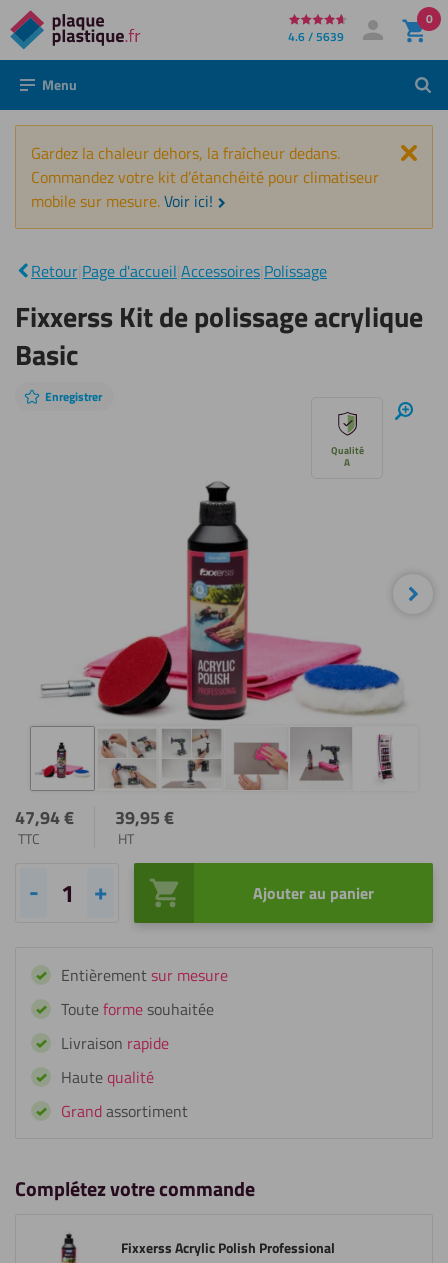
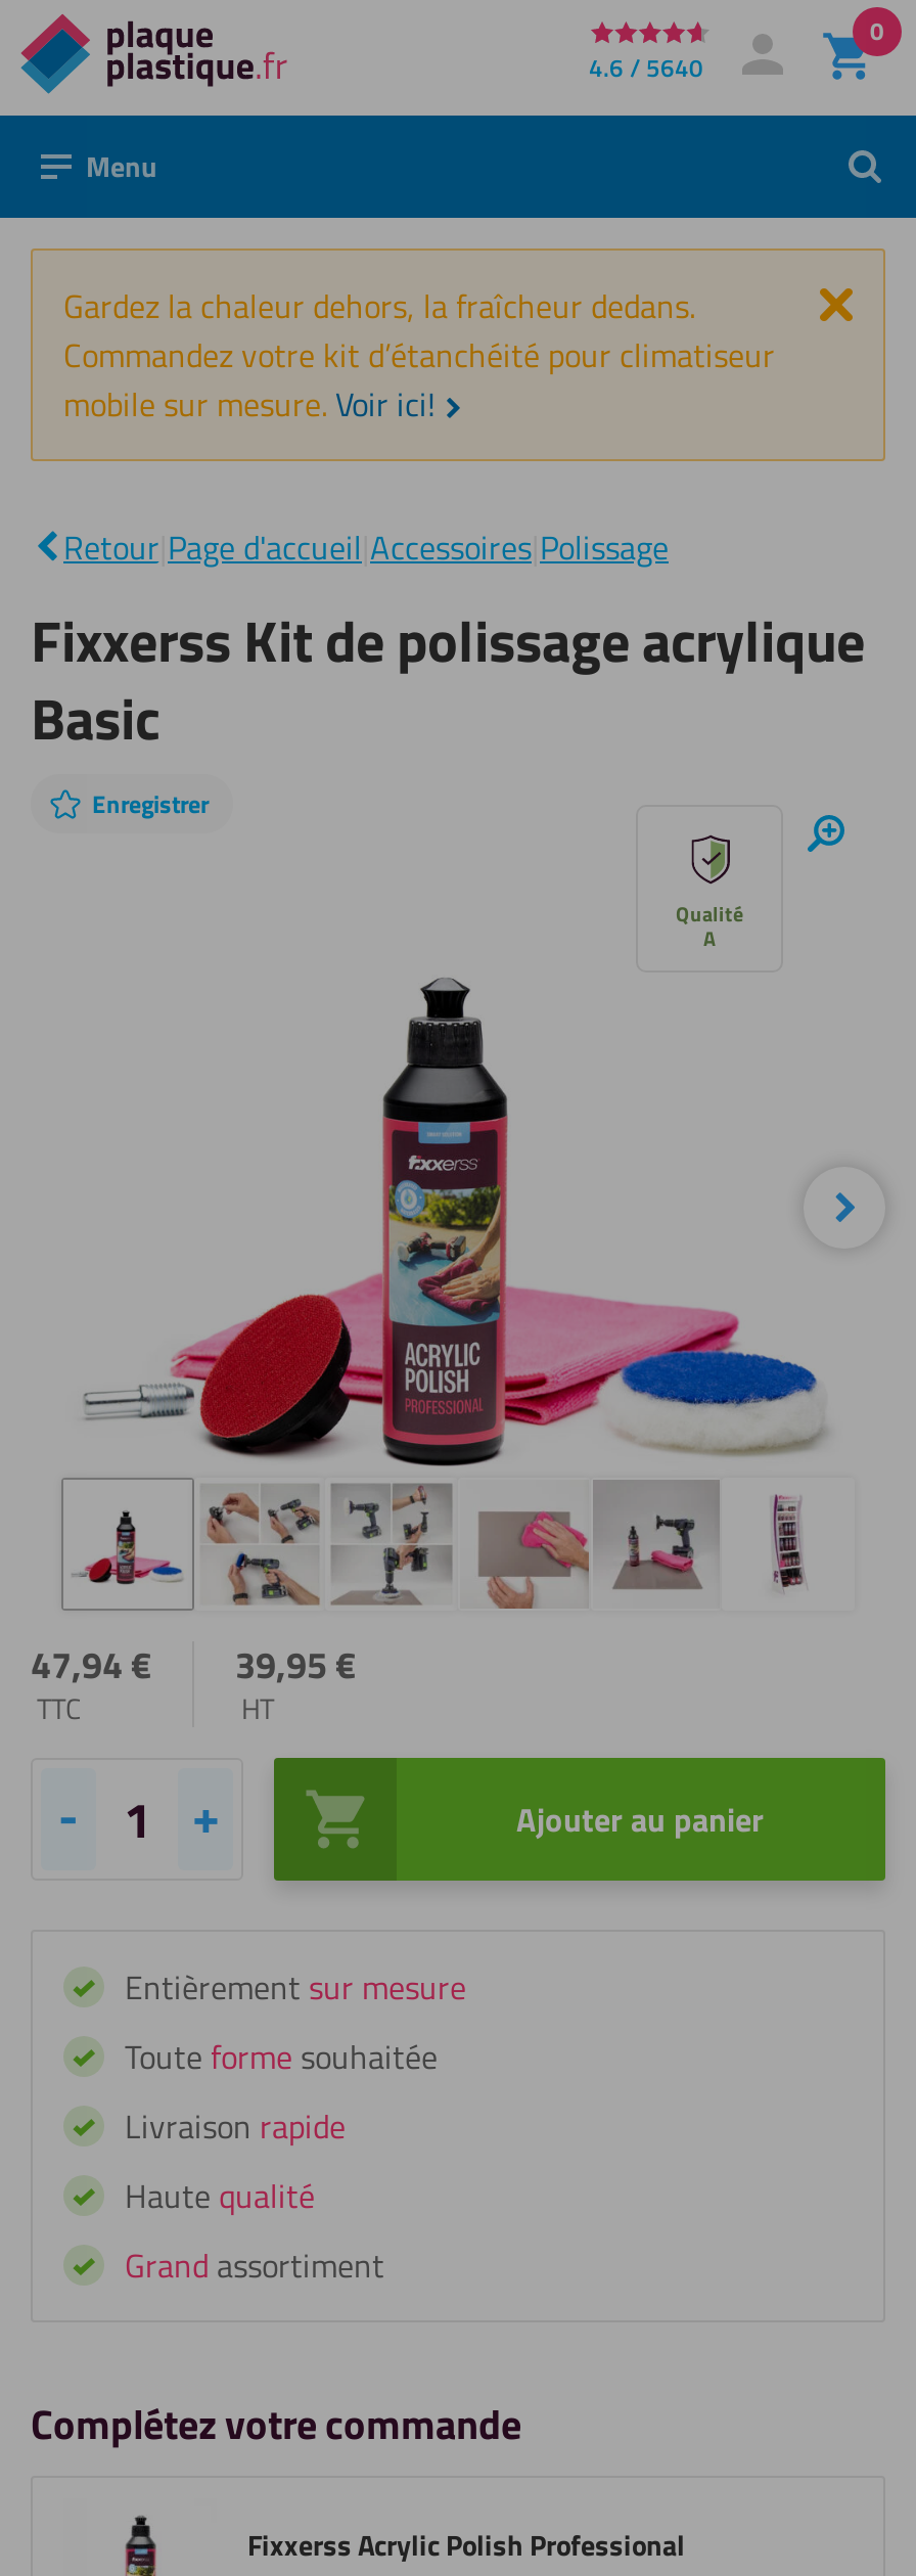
[288,27,344,46] 4.6 / 5639 -> [589,48,703,87] 4.6 / 5640

